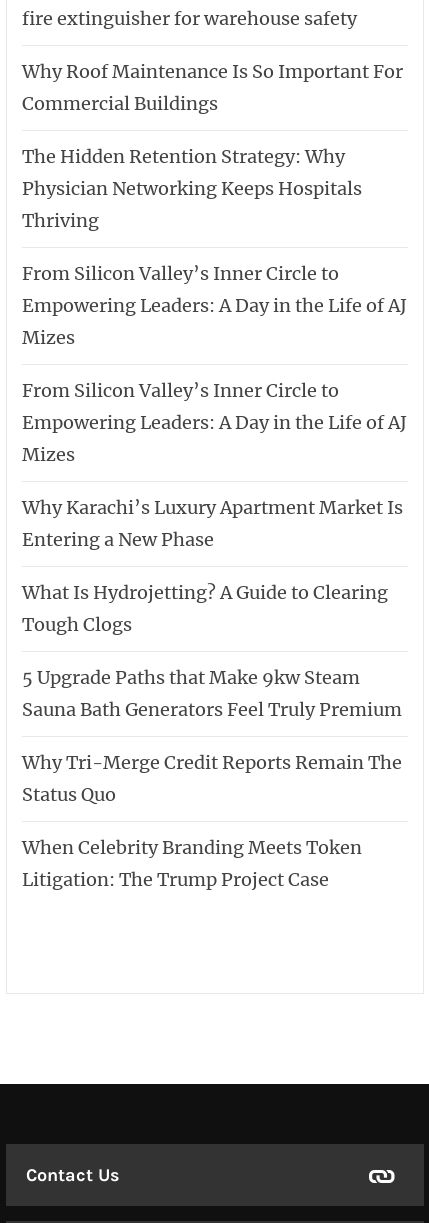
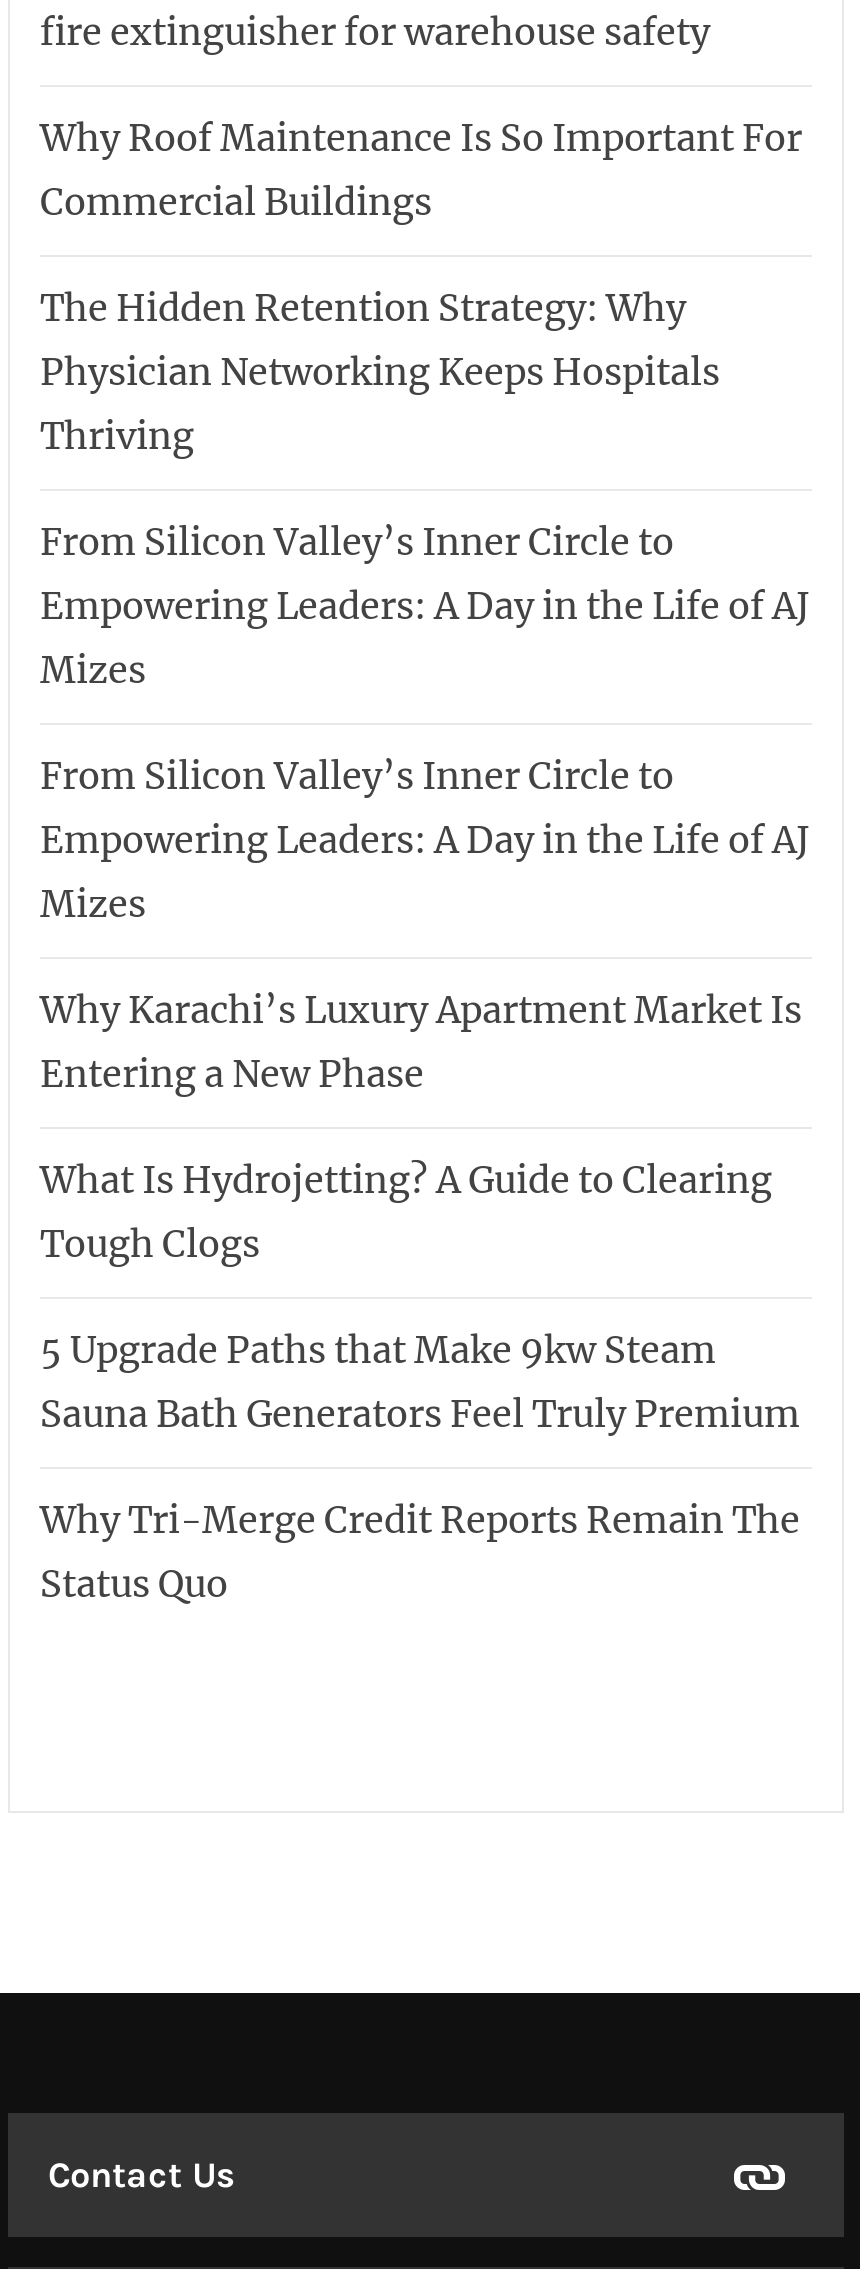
[22,836,362,891] When Celebrity Branding Meets Token | Litigation: The Trump Project Case -> none

